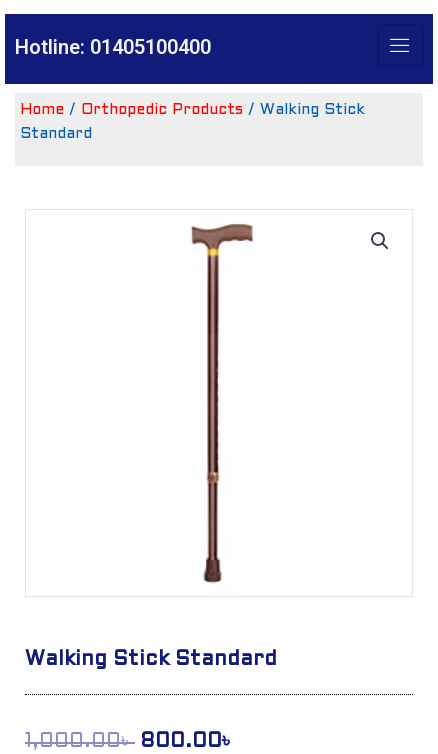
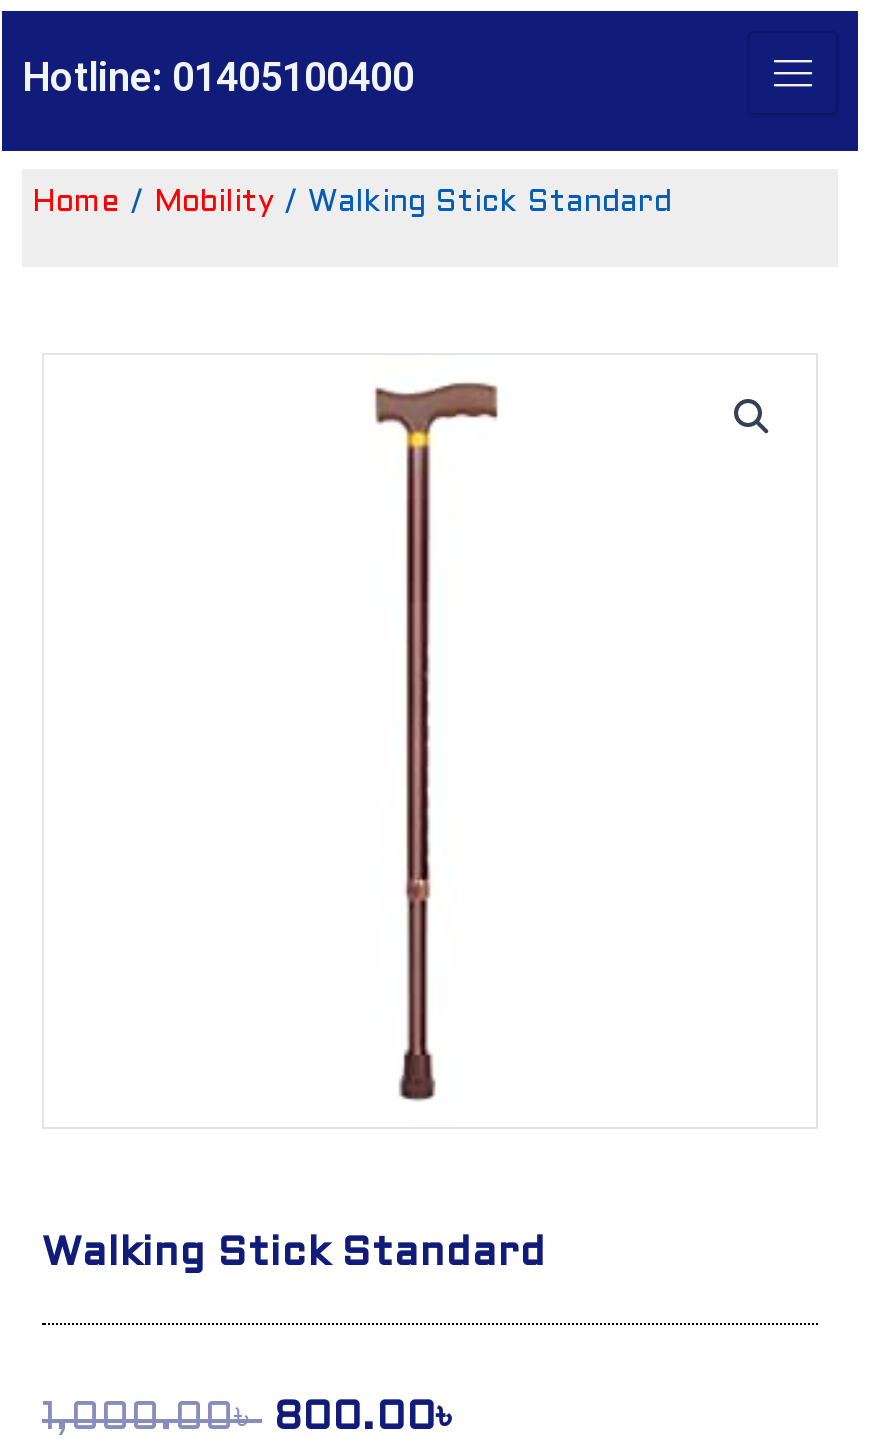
[20,103,365,141] Home / Orthopedic Products / Walking Stick | Standard -> [32,189,672,217] Home / Mobility / Walking Stick Standard

